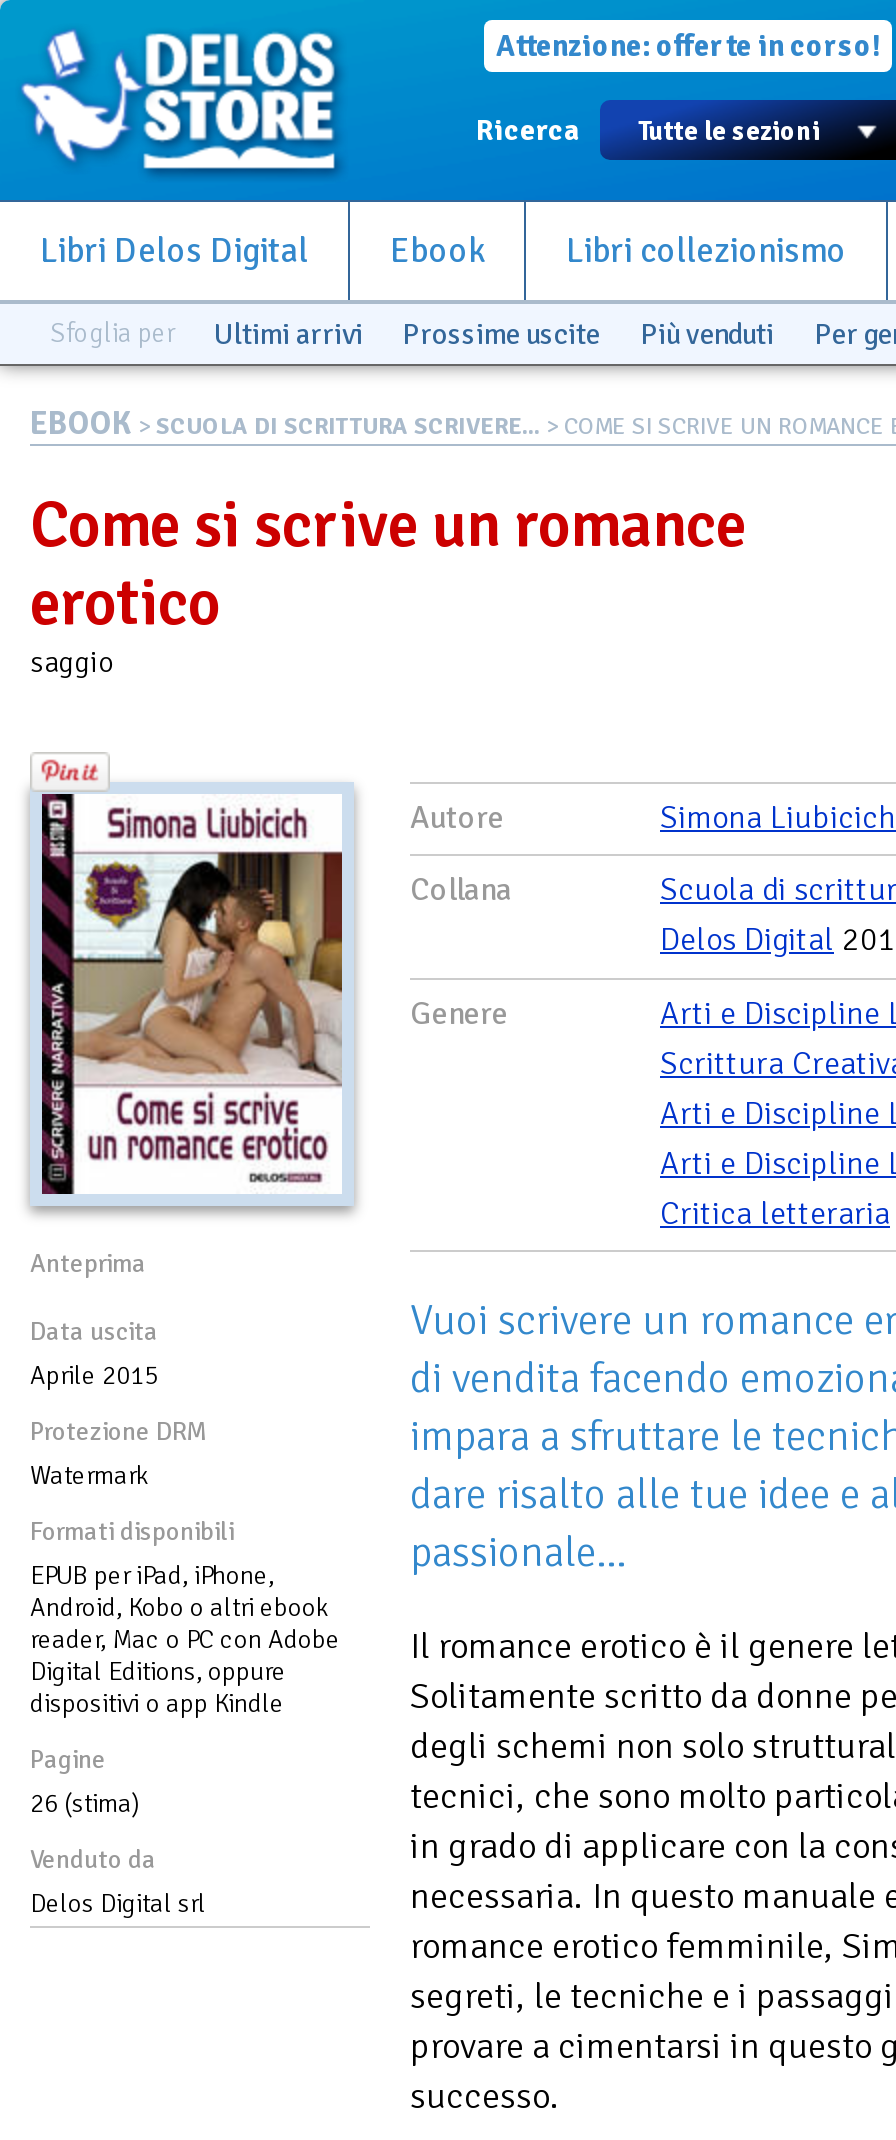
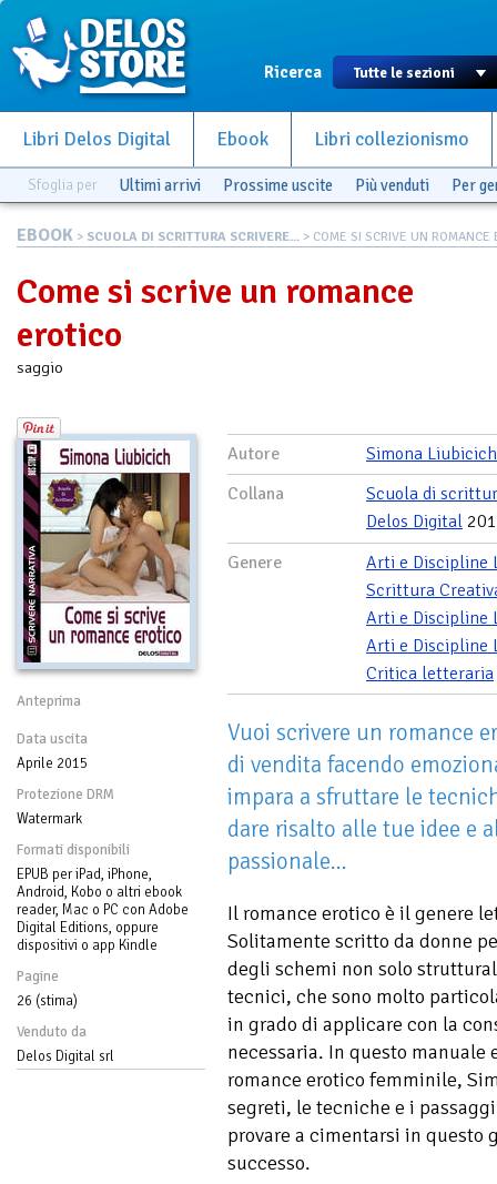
[496,28,880,64] Attenzione: offerte in corso! -> none

